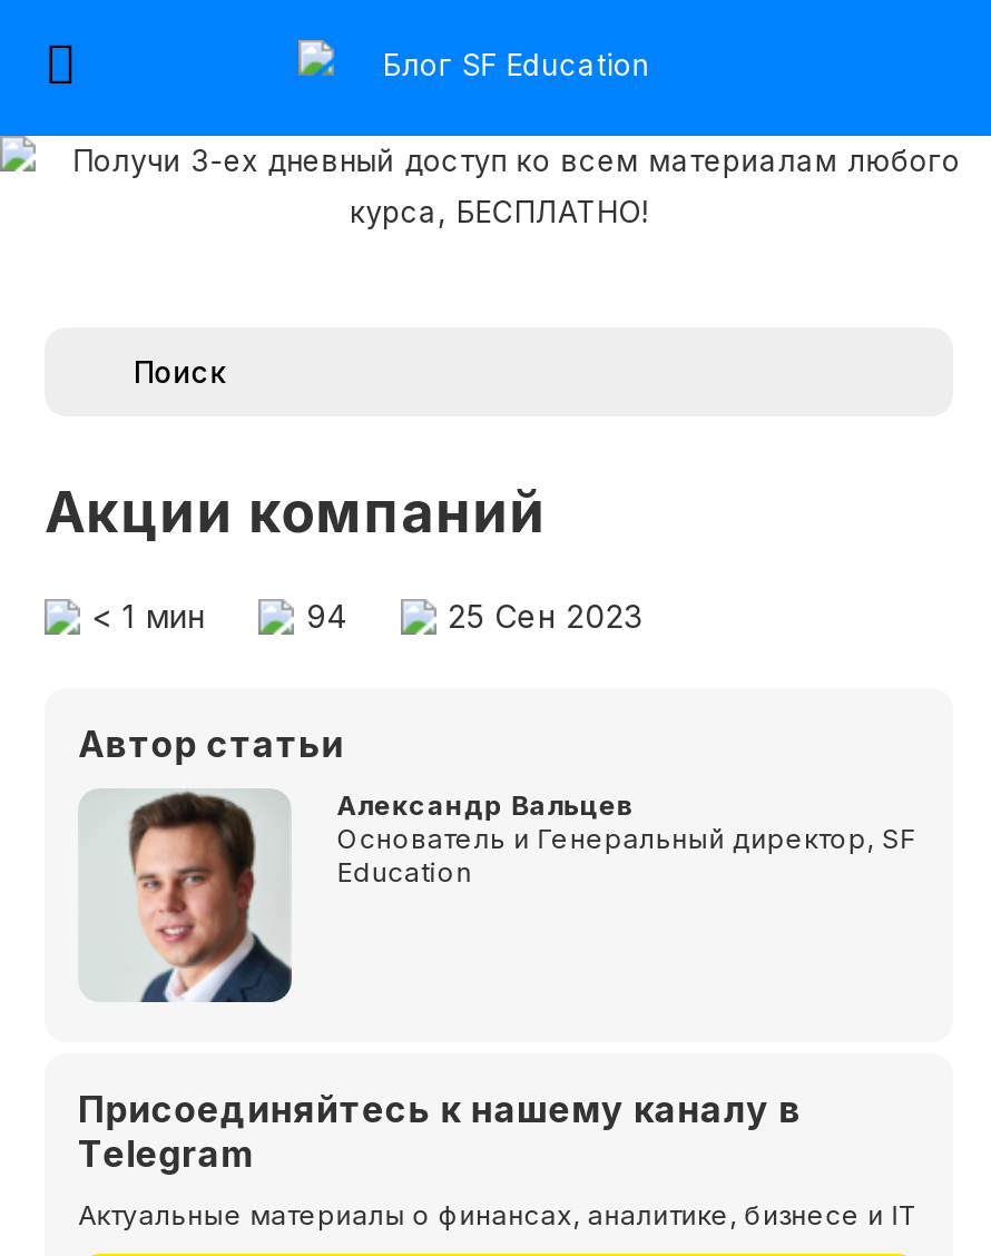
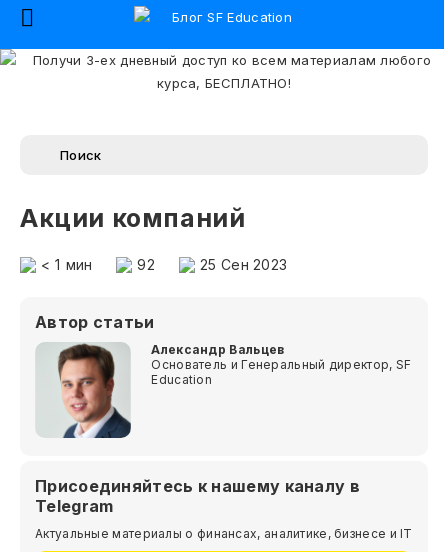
[306,597,347,635] 94 -> [137,256,155,273] 92

